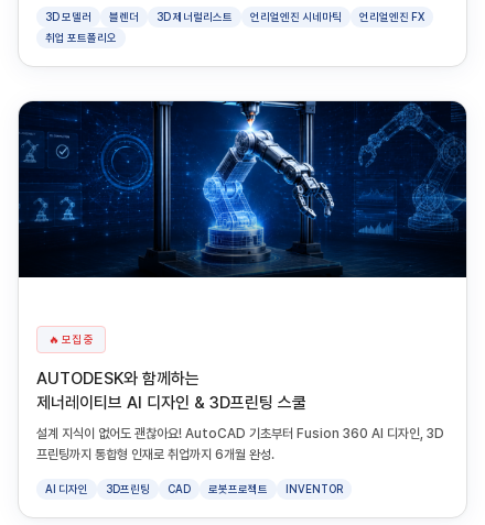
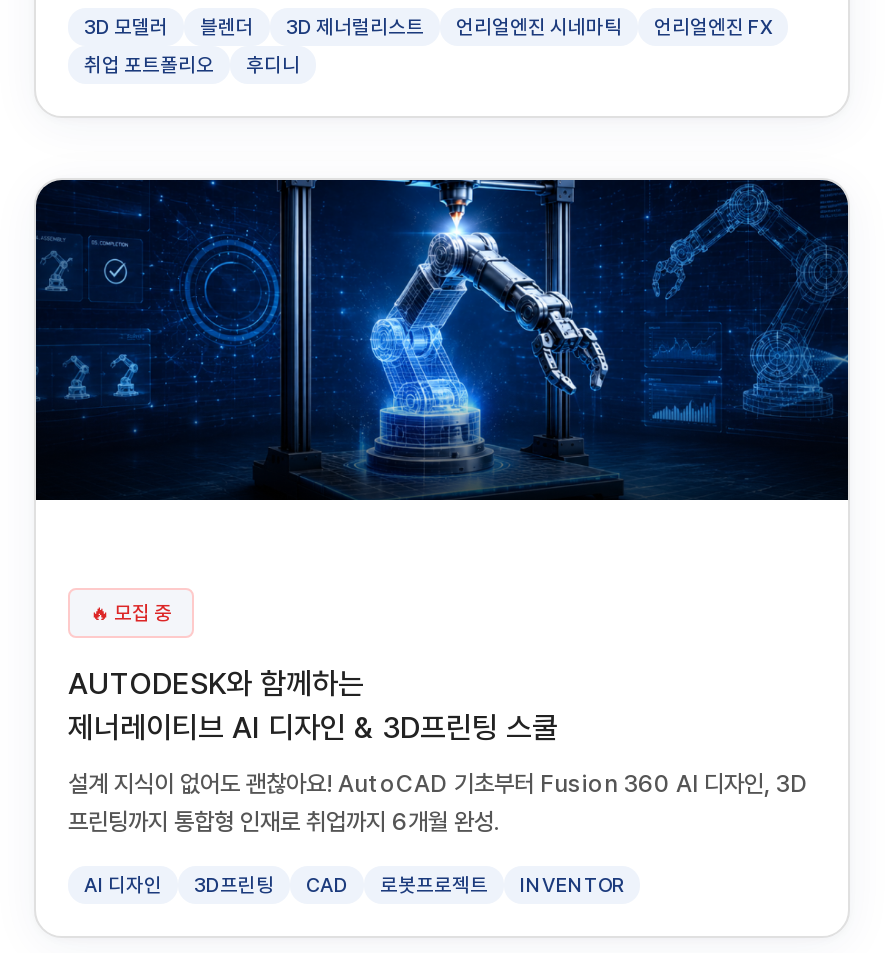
none -> [246,52,300,76] 후디니

